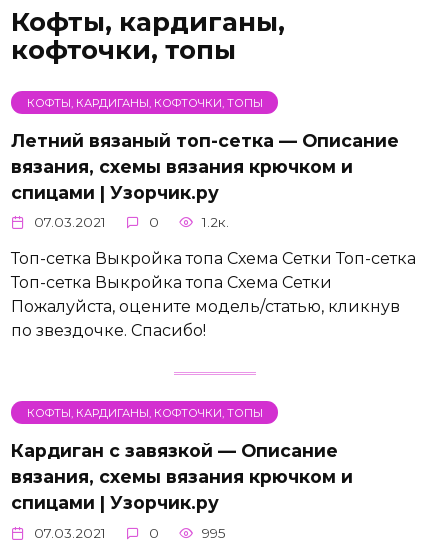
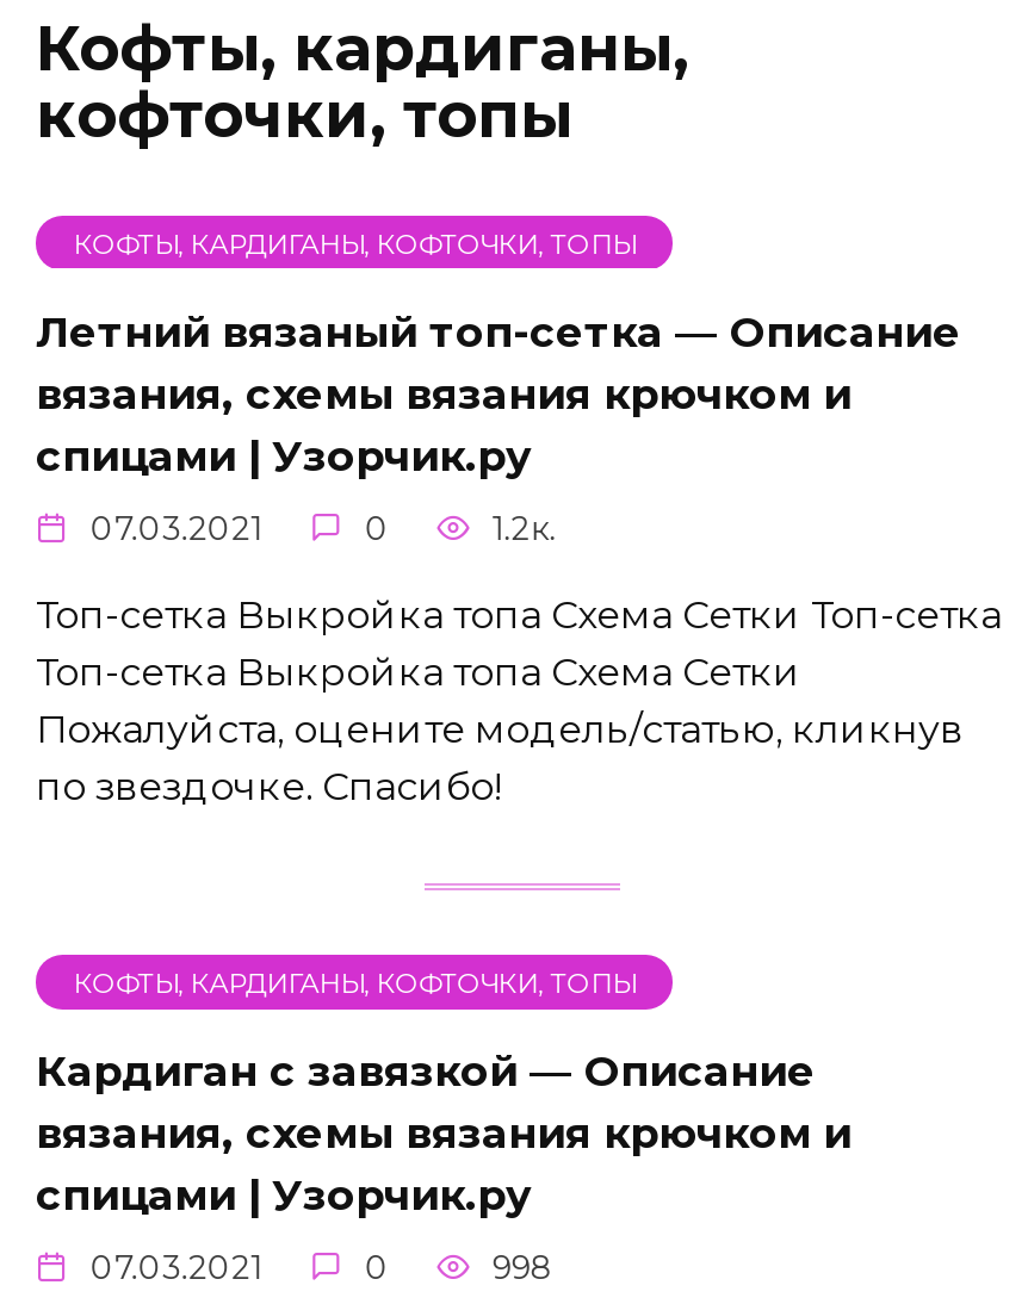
[202,525,226,541] 995 -> [492,1248,552,1286] 998

